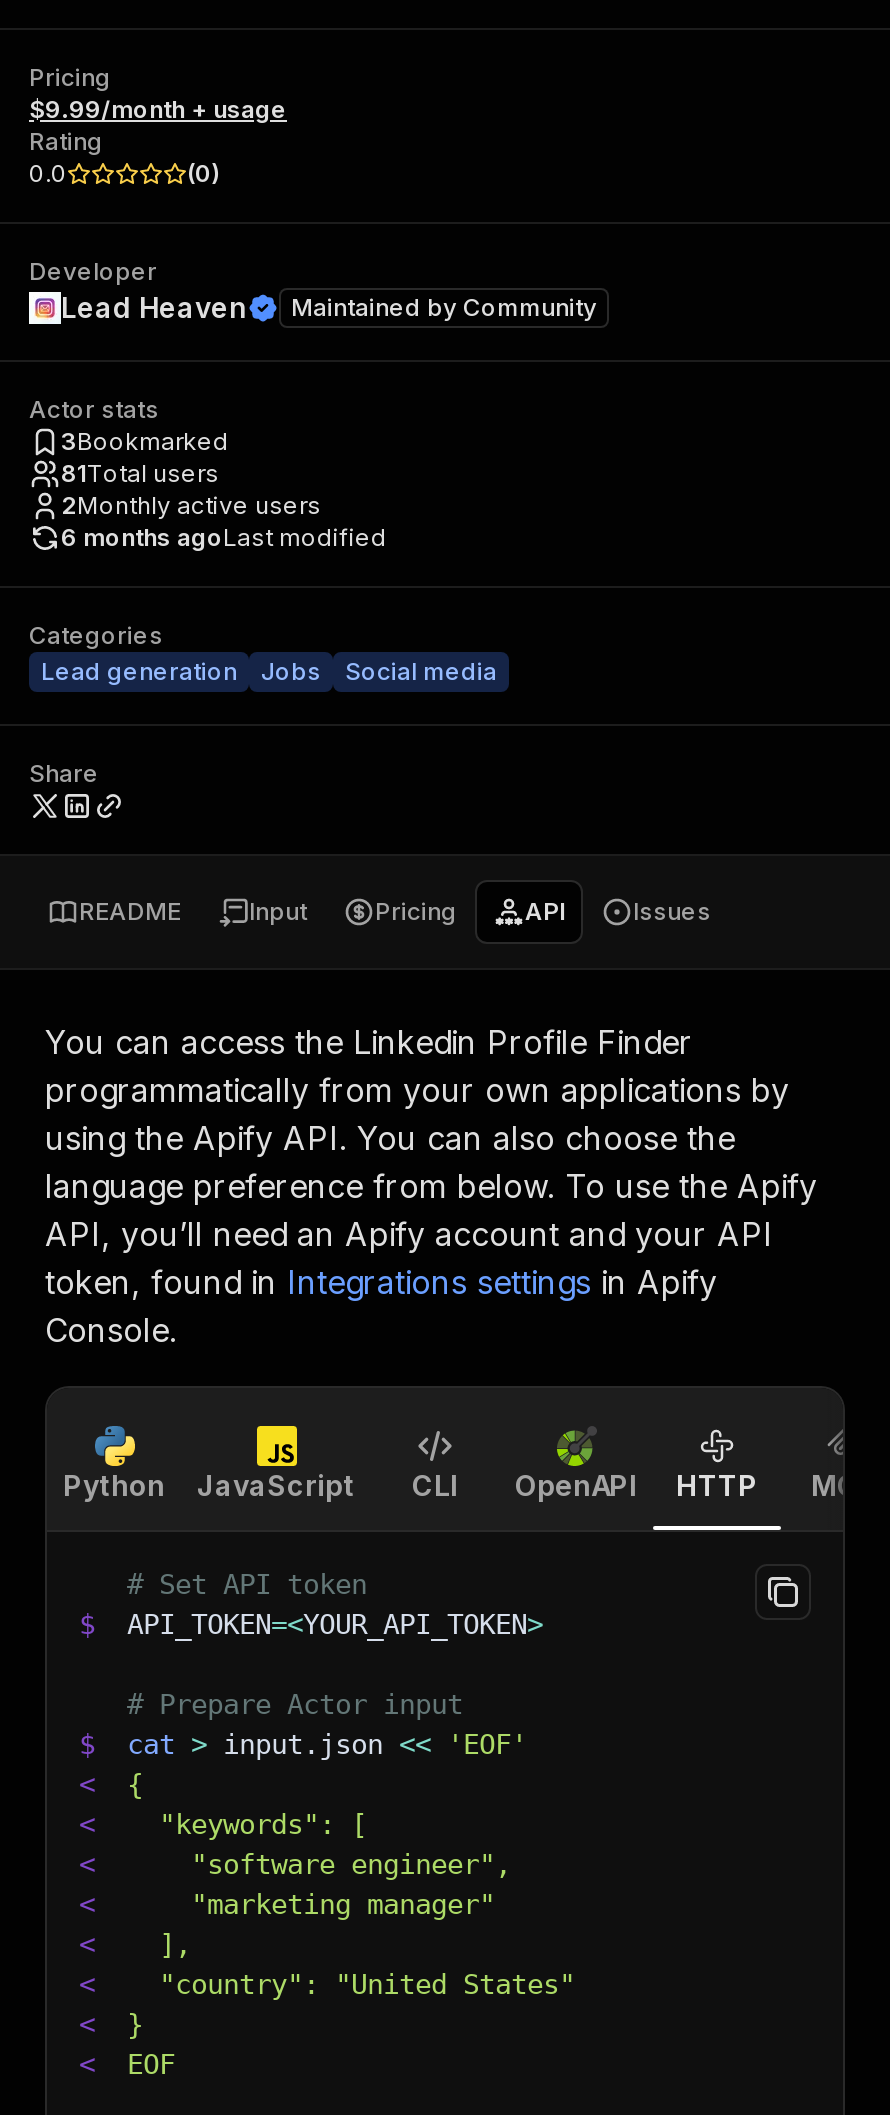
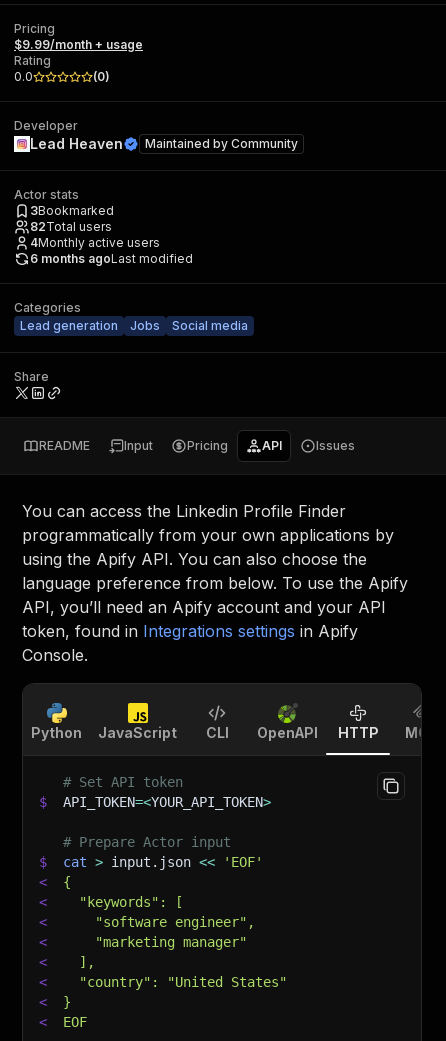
[61,458,219,488] 81Total users -> [30,219,112,234] 82Total users
[61,490,321,520] 2Monthly active users -> [30,235,160,250] 4Monthly active users

